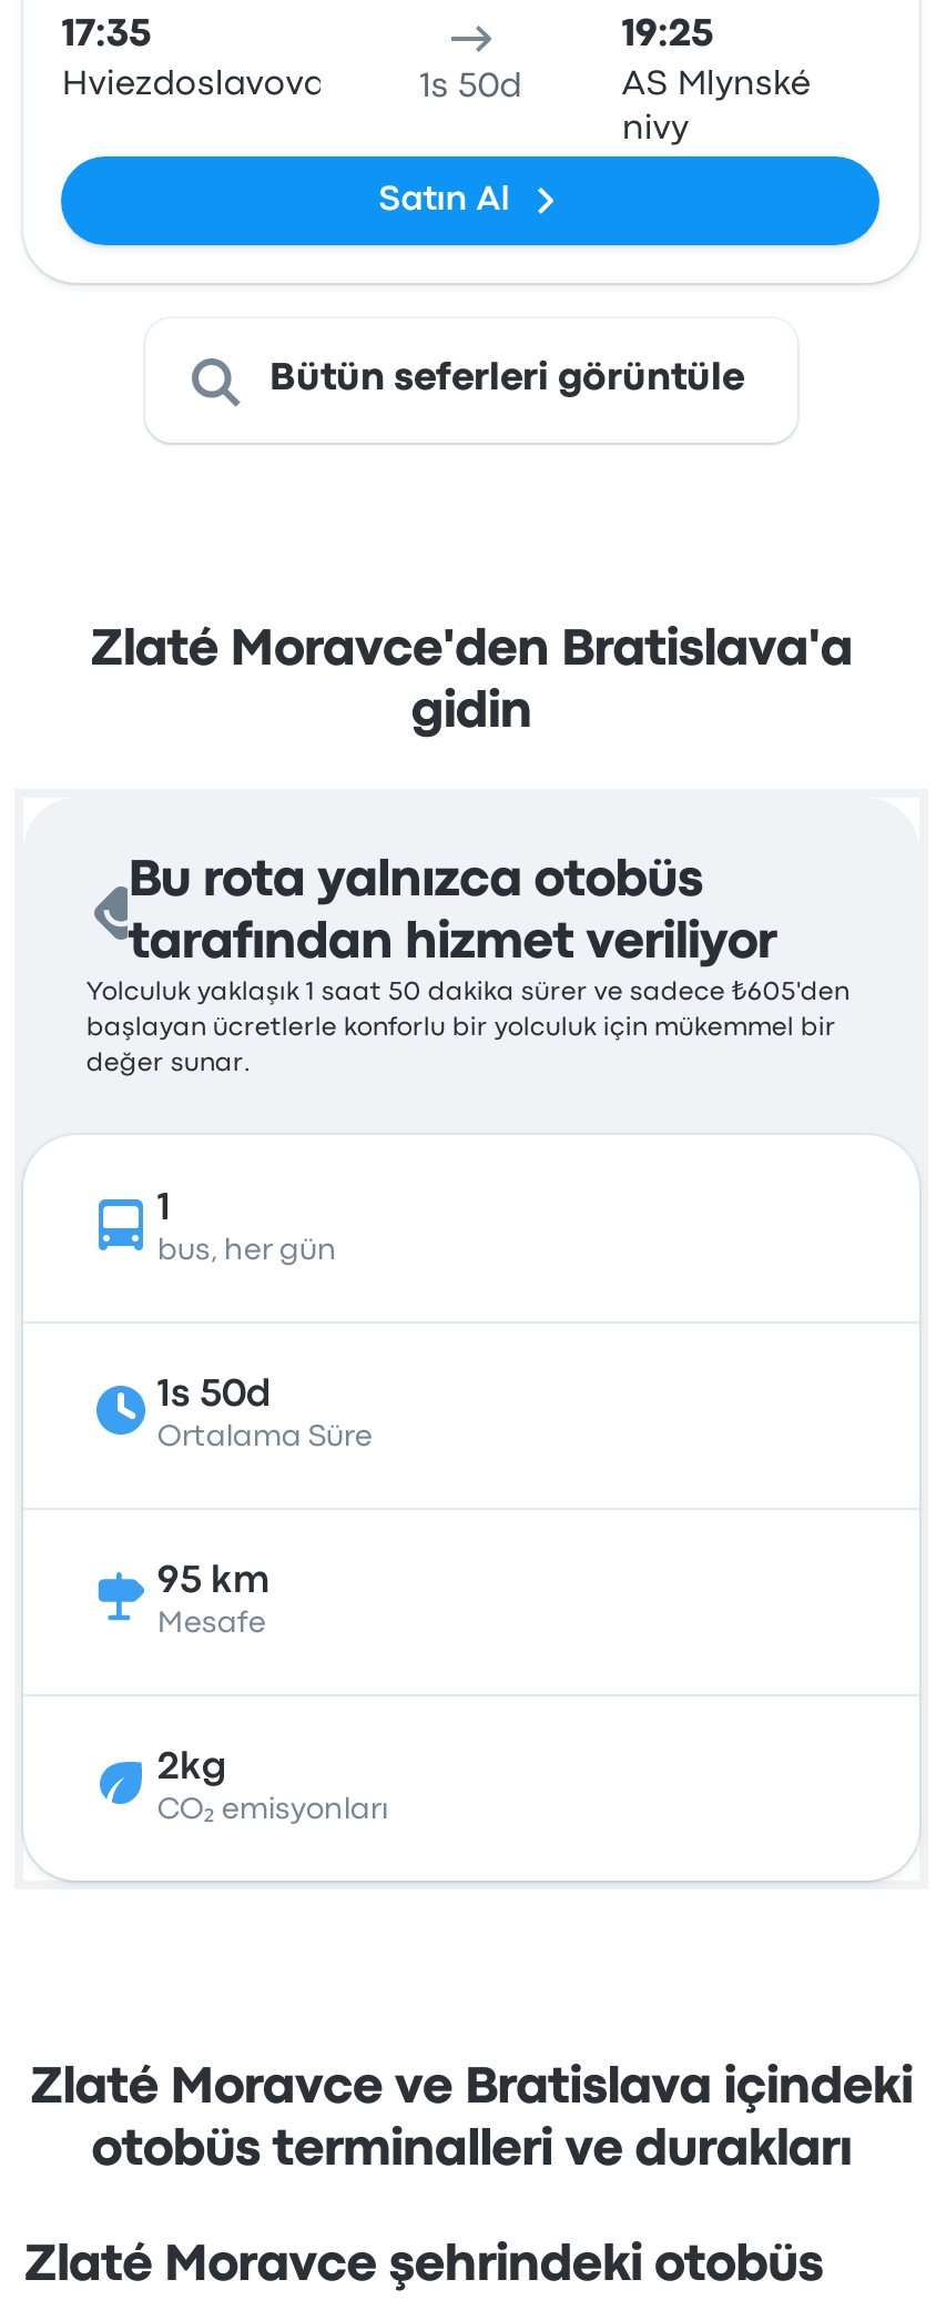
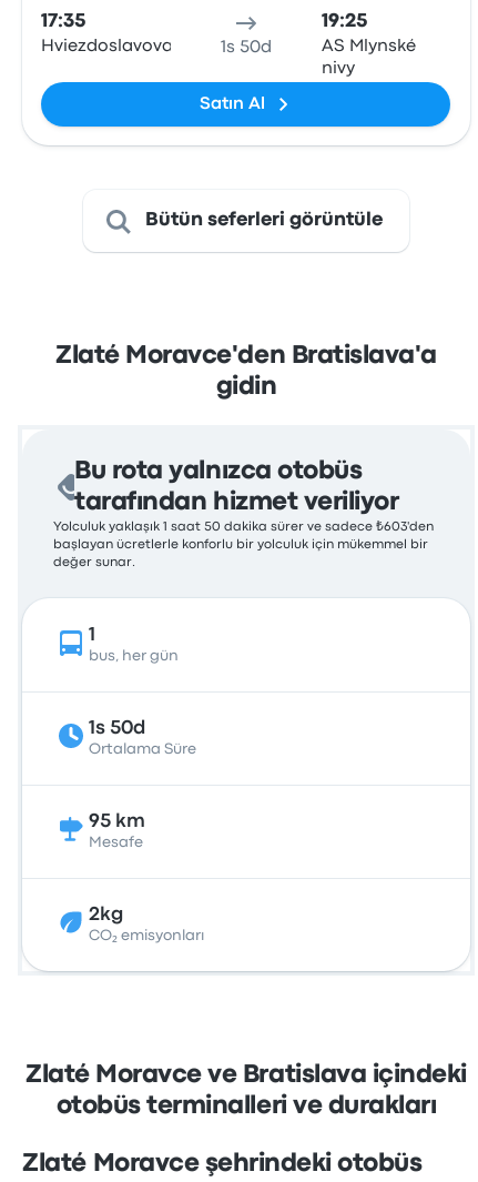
[86,982,849,1004] Yolculuk yaklaşık 1 saat 50 dakika sürer ve sadece ₺605'den -> [54,522,434,533] Yolculuk yaklaşık 1 saat 50 dakika sürer ve sadece ₺603'den

